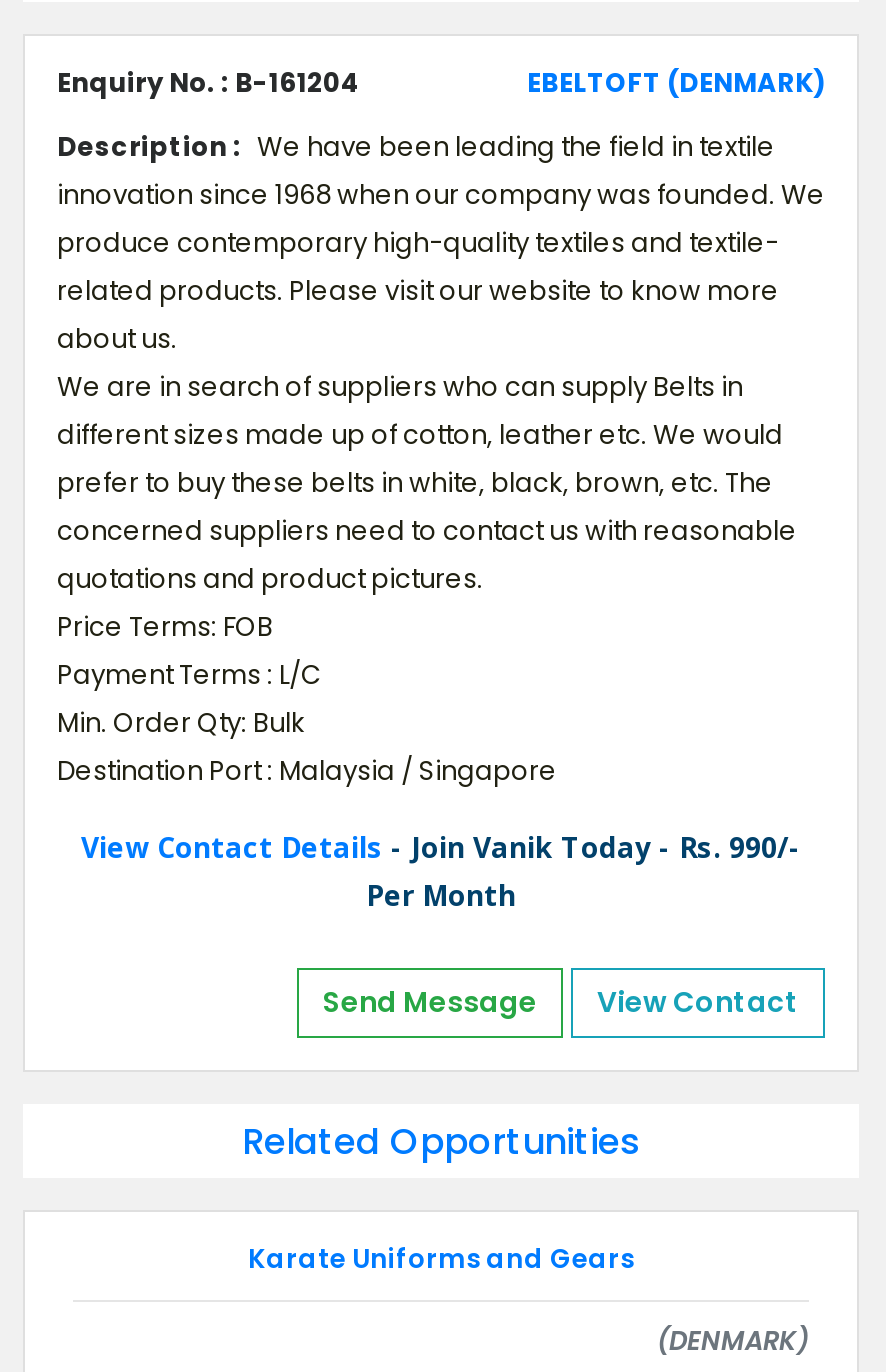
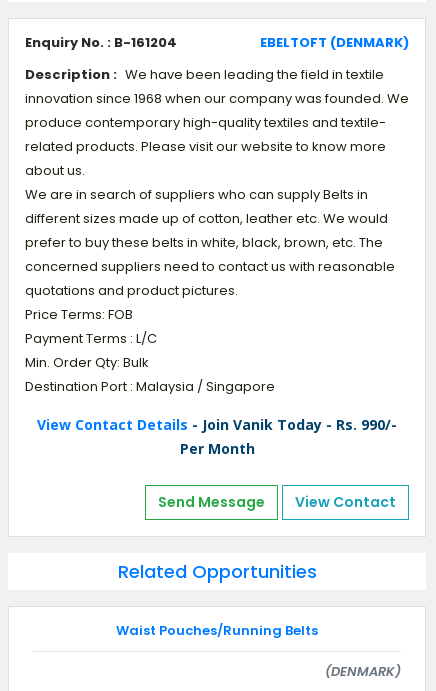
[248,1240,634,1278] Karate Uniforms and Gears -> [116,621,318,640] Waist Pouches/Running Belts

